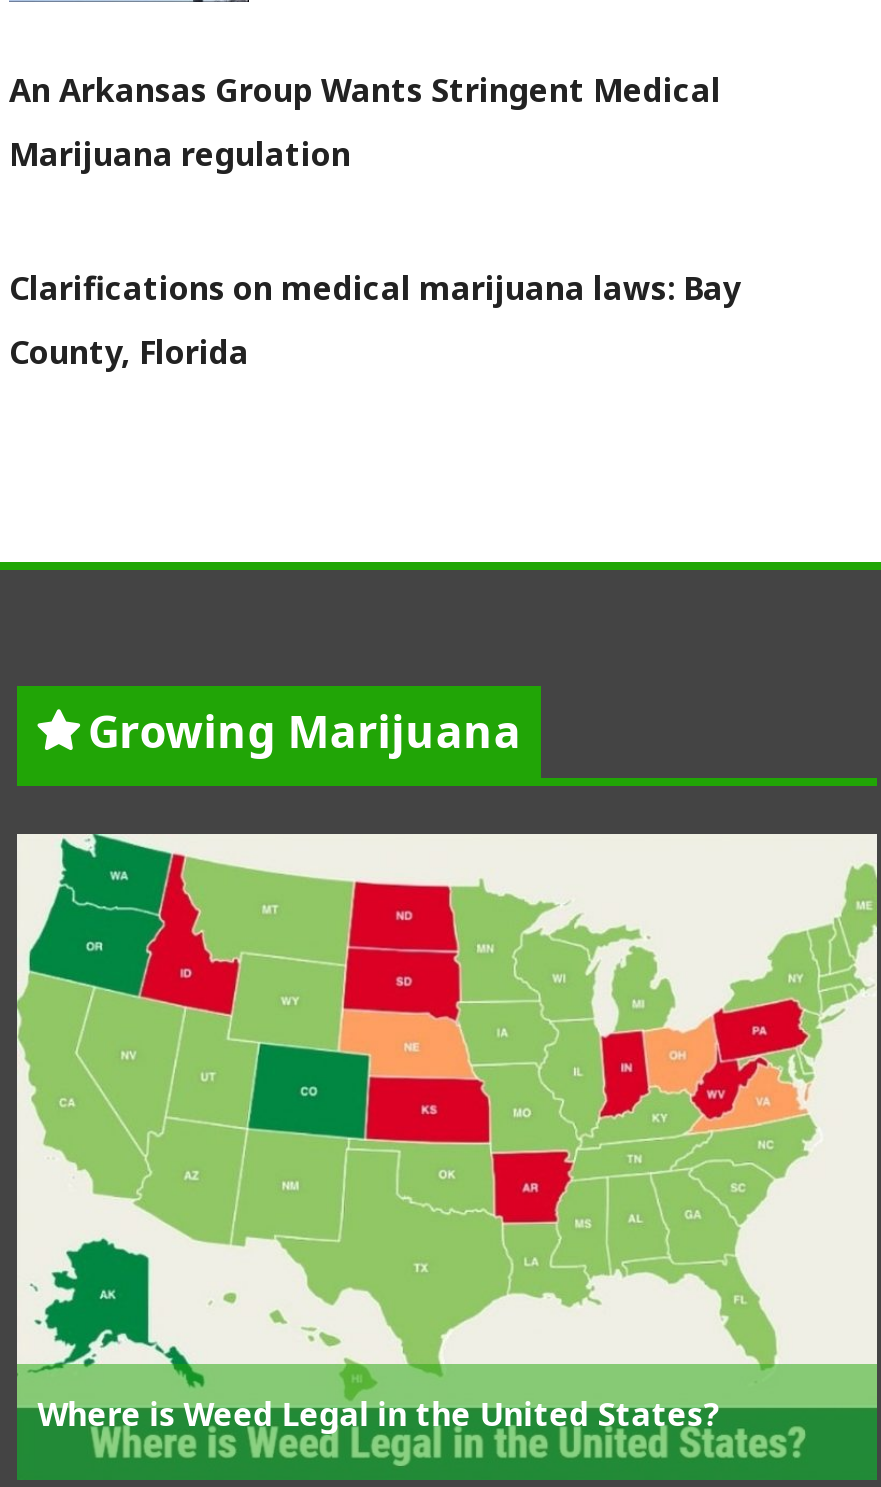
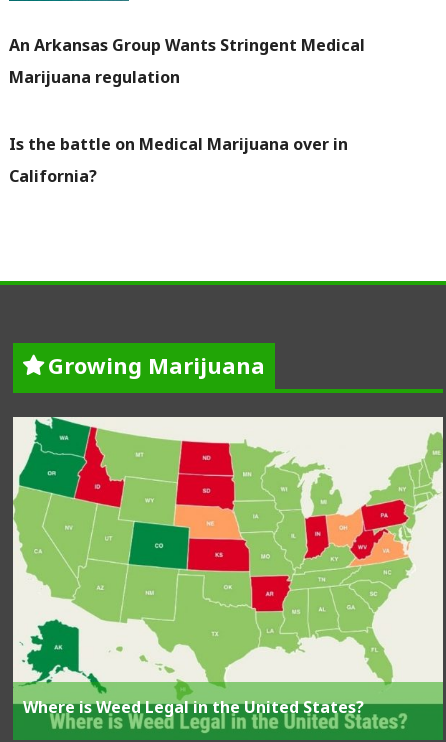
[9,266,741,310] Clarifications on medical marijuana laws: Bay -> [9,133,348,155] Is the battle on Medical Marijuana over in
[9,330,249,374] County, Florida -> [9,165,97,187] California?

